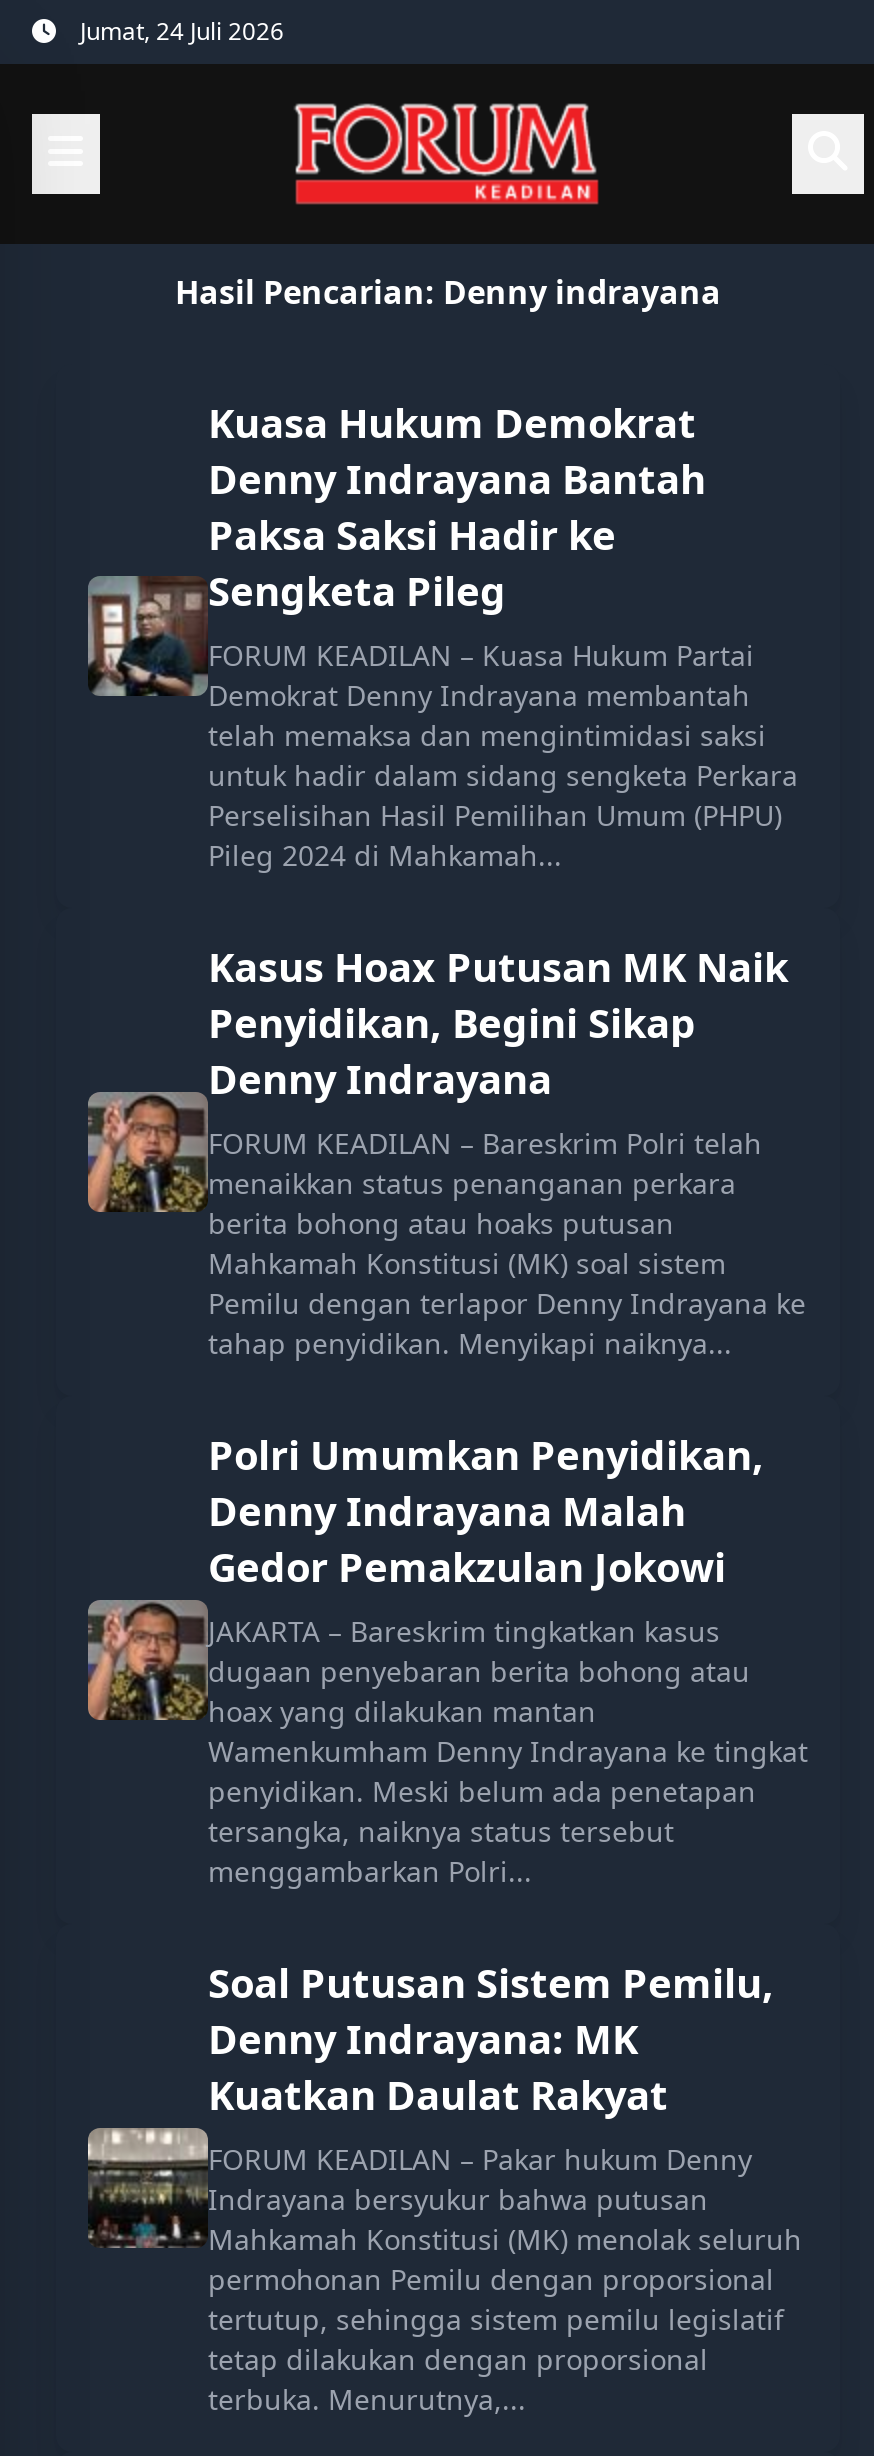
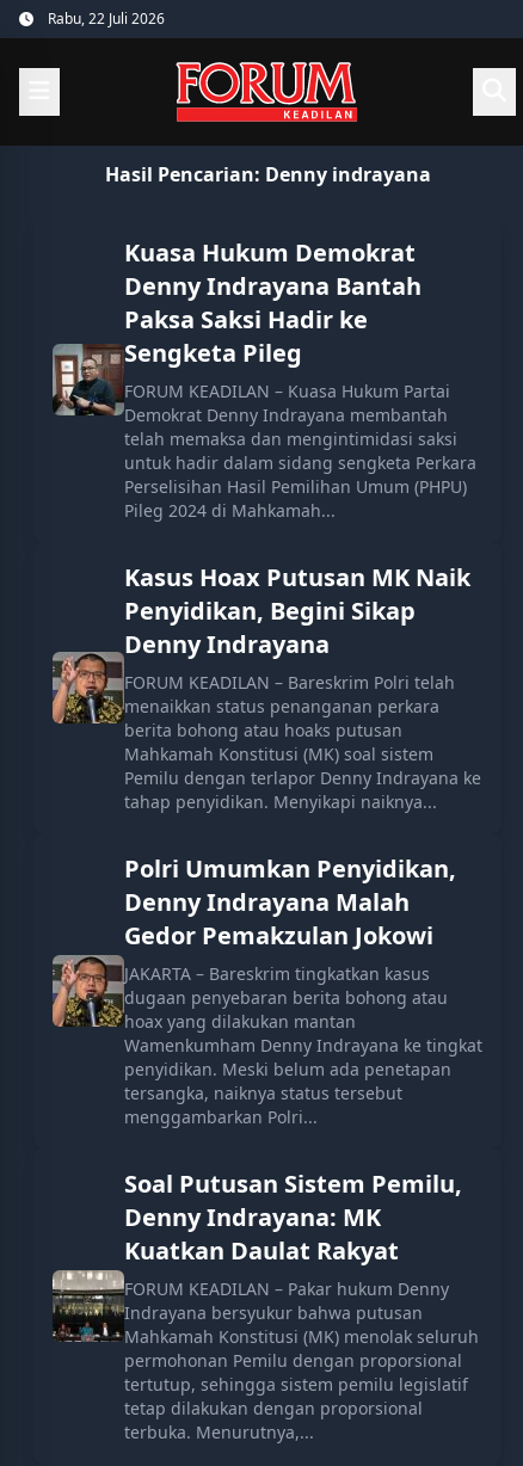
[80,14,284,48] Jumat, 24 Juli 2026 -> [48,8,165,29] Rabu, 22 Juli 2026

